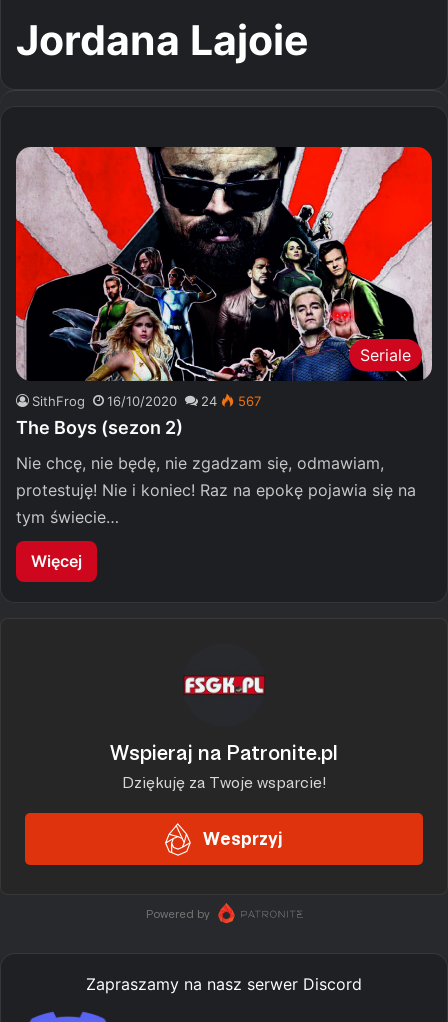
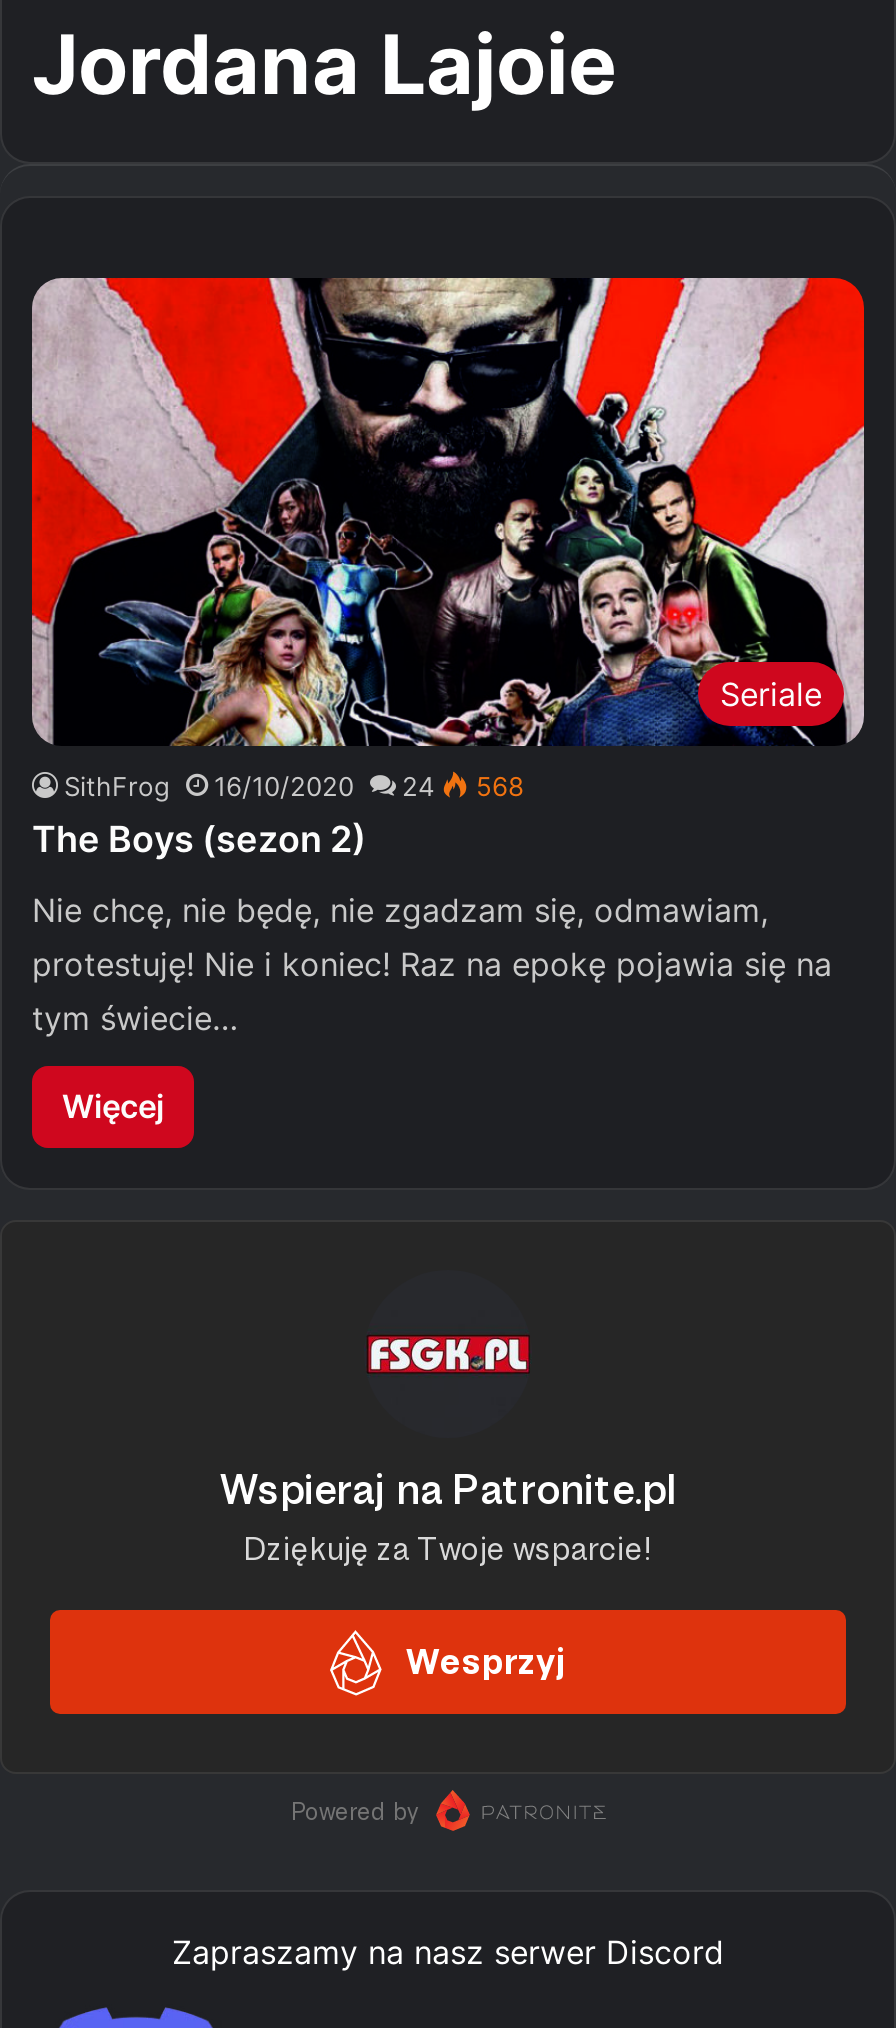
[32,393,261,409] SithFrog 16/10/2020 24 567 -> [64,769,524,801] SithFrog 16/10/2020 24 568

